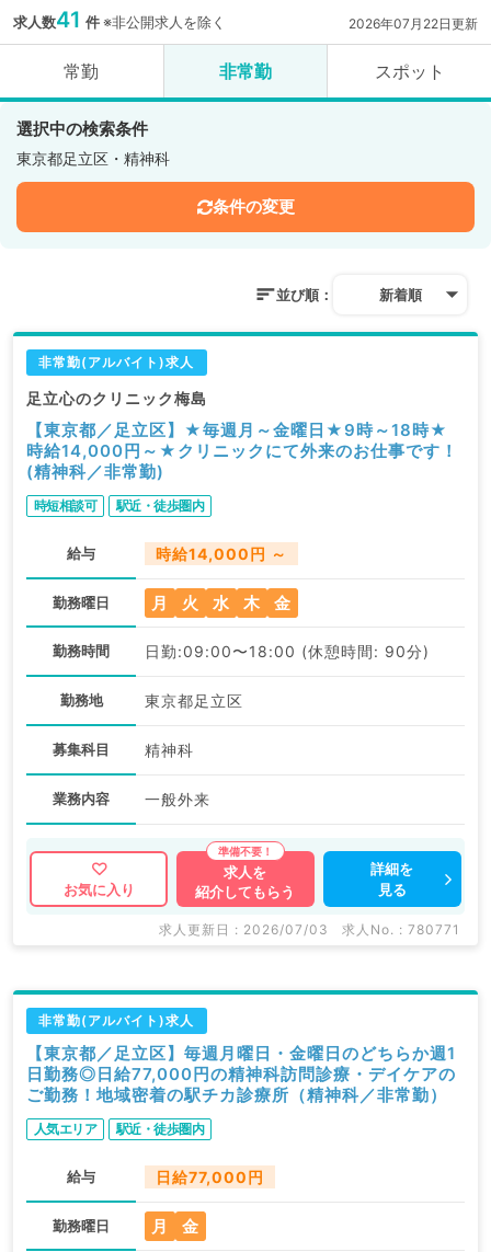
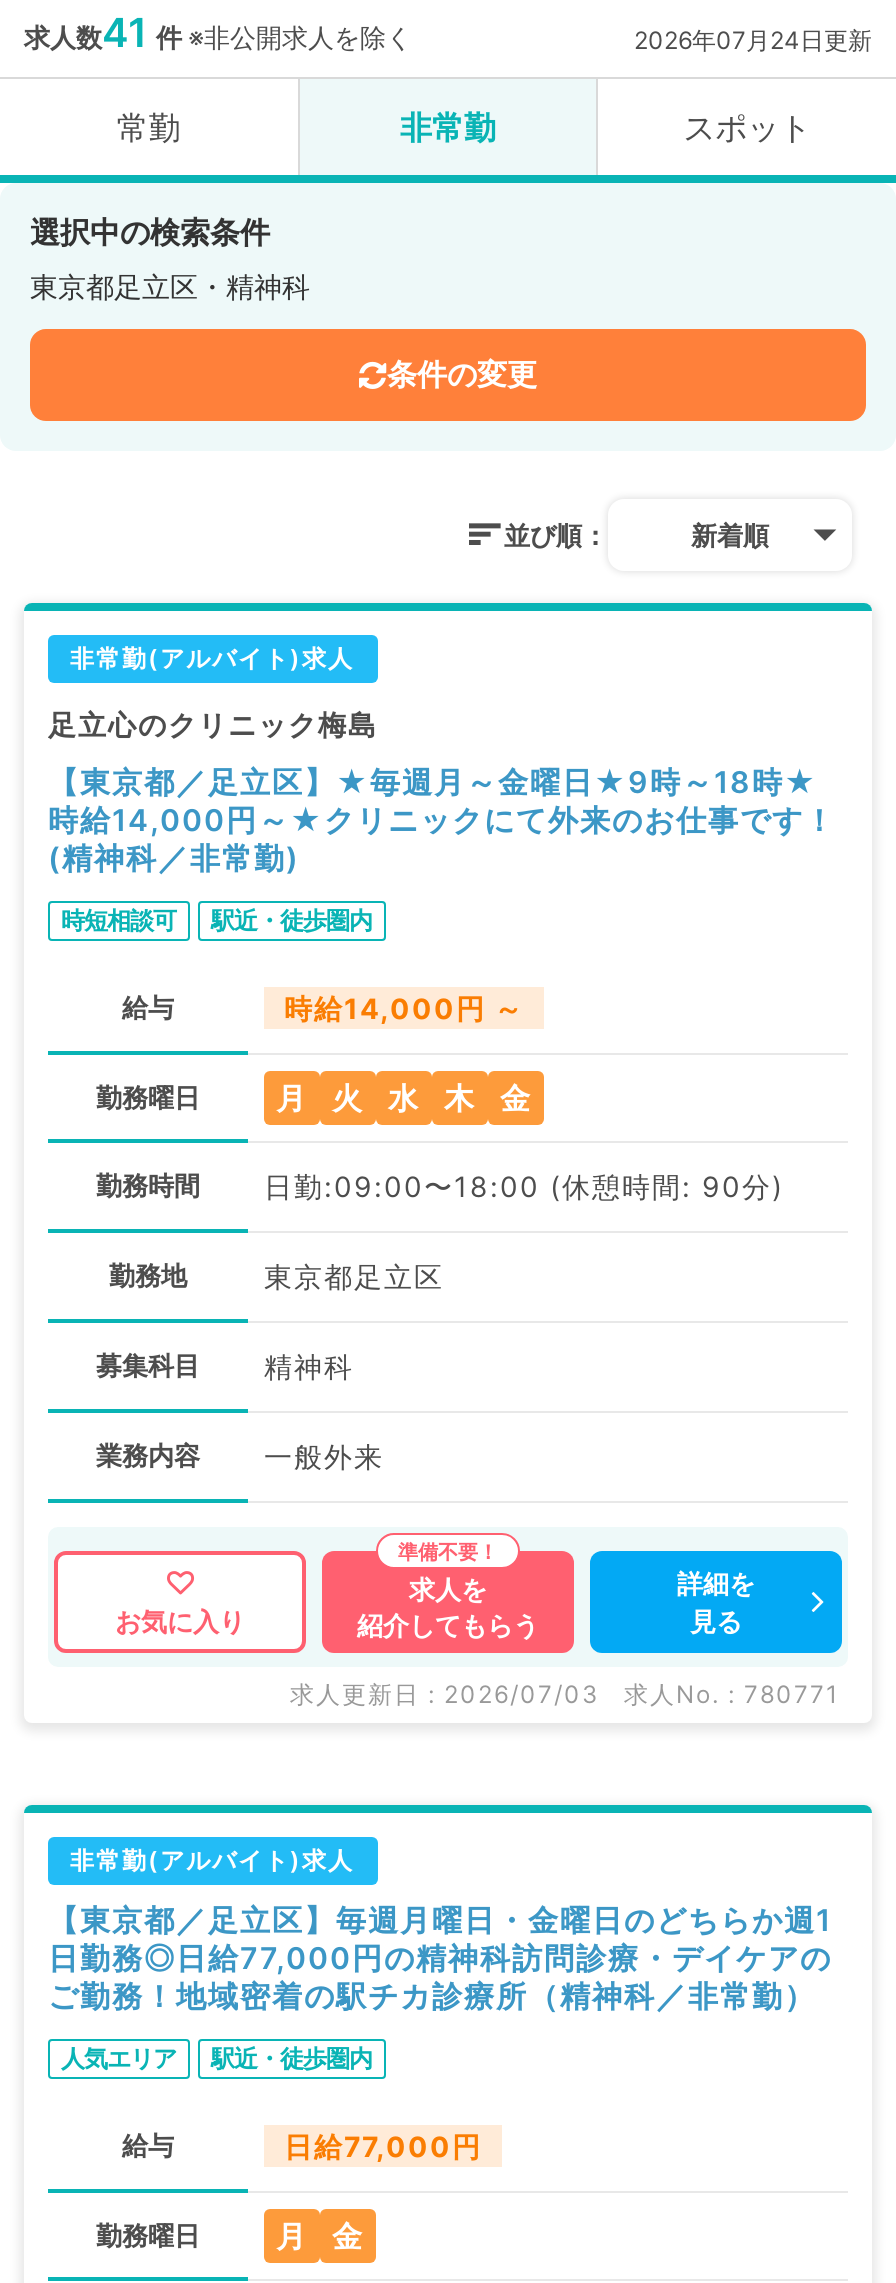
[349,15,478,32] 2026年07月22日更新 -> [634,25,872,55] 2026年07月24日更新

